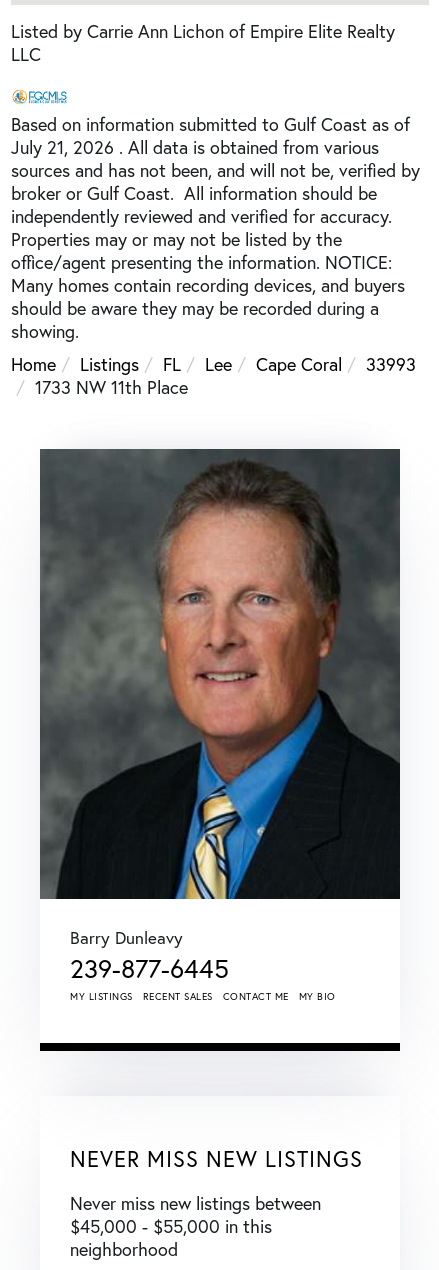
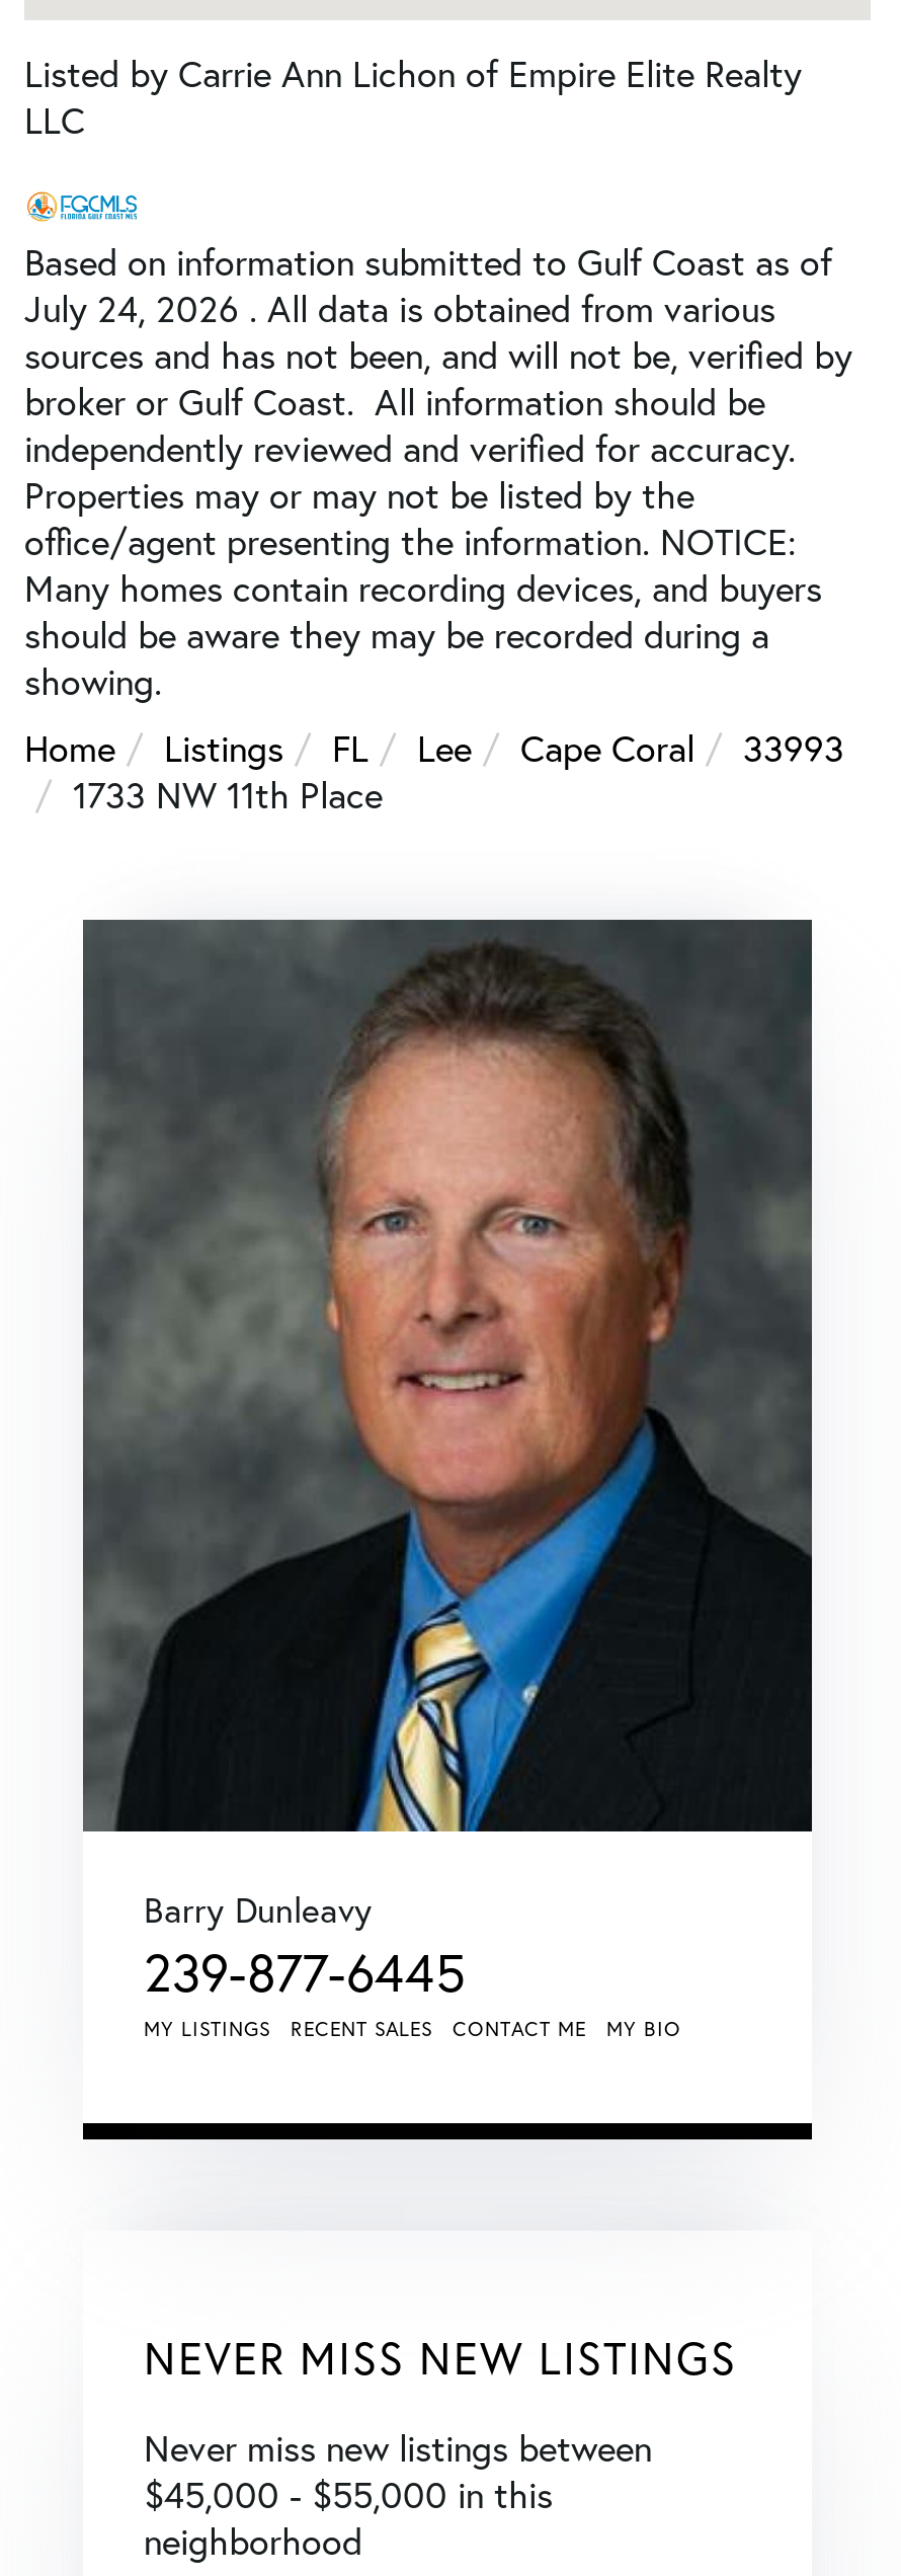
[11,136,379,159] July 21, 2026 . All data is obtained from various -> [24,285,775,331] July 24, 2026 . All data is obtained from various

